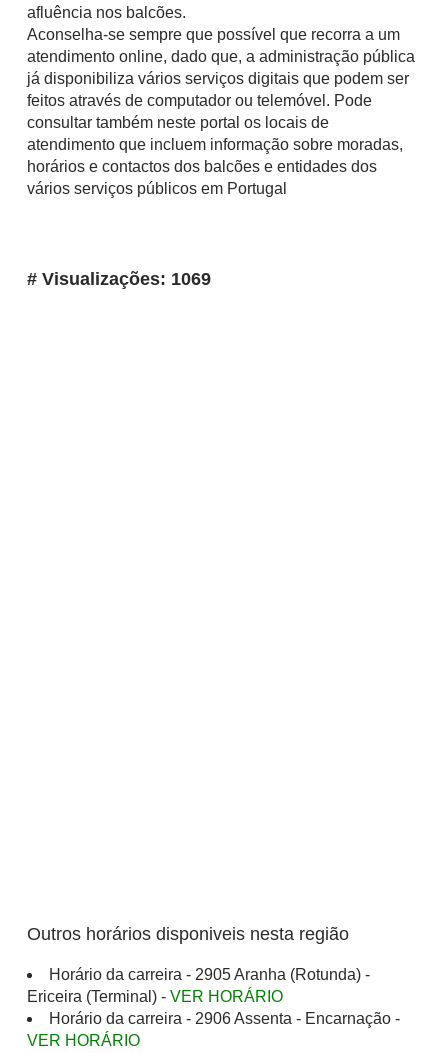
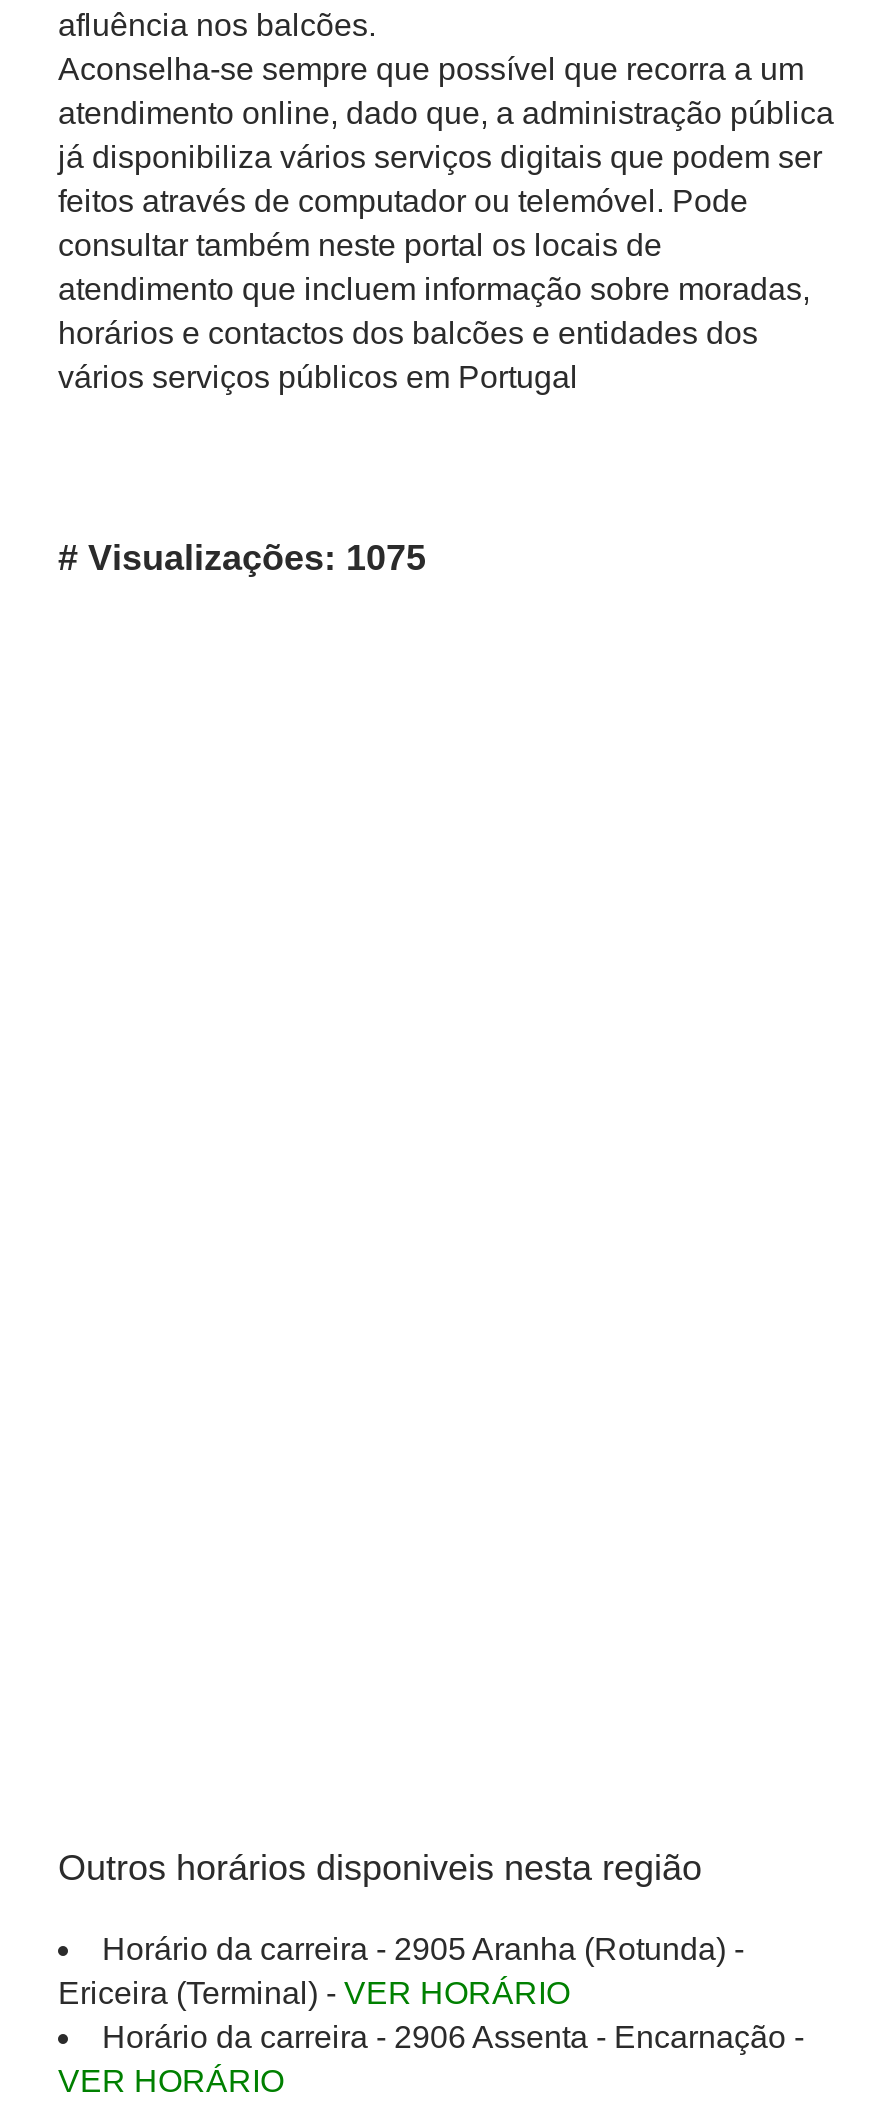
[27,269,211,289] # Visualizações: 1069 -> [58,538,426,578] # Visualizações: 1075

